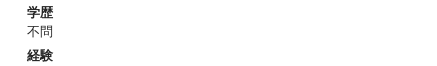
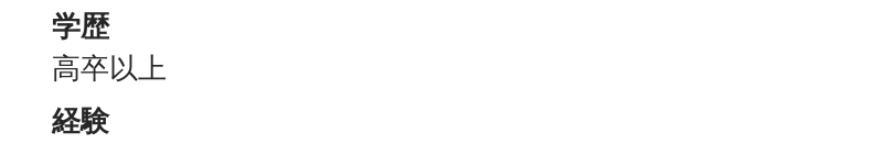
[27,24,53,39] 不問 -> [52,52,167,85] 高卒以上

